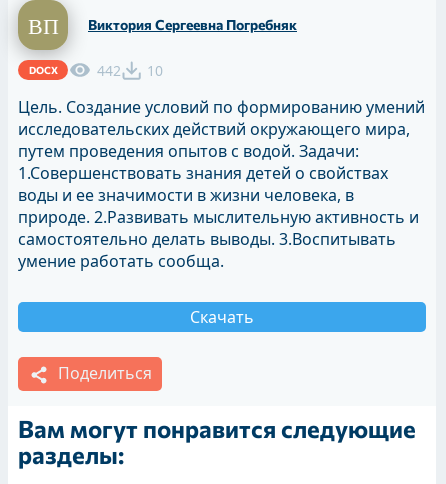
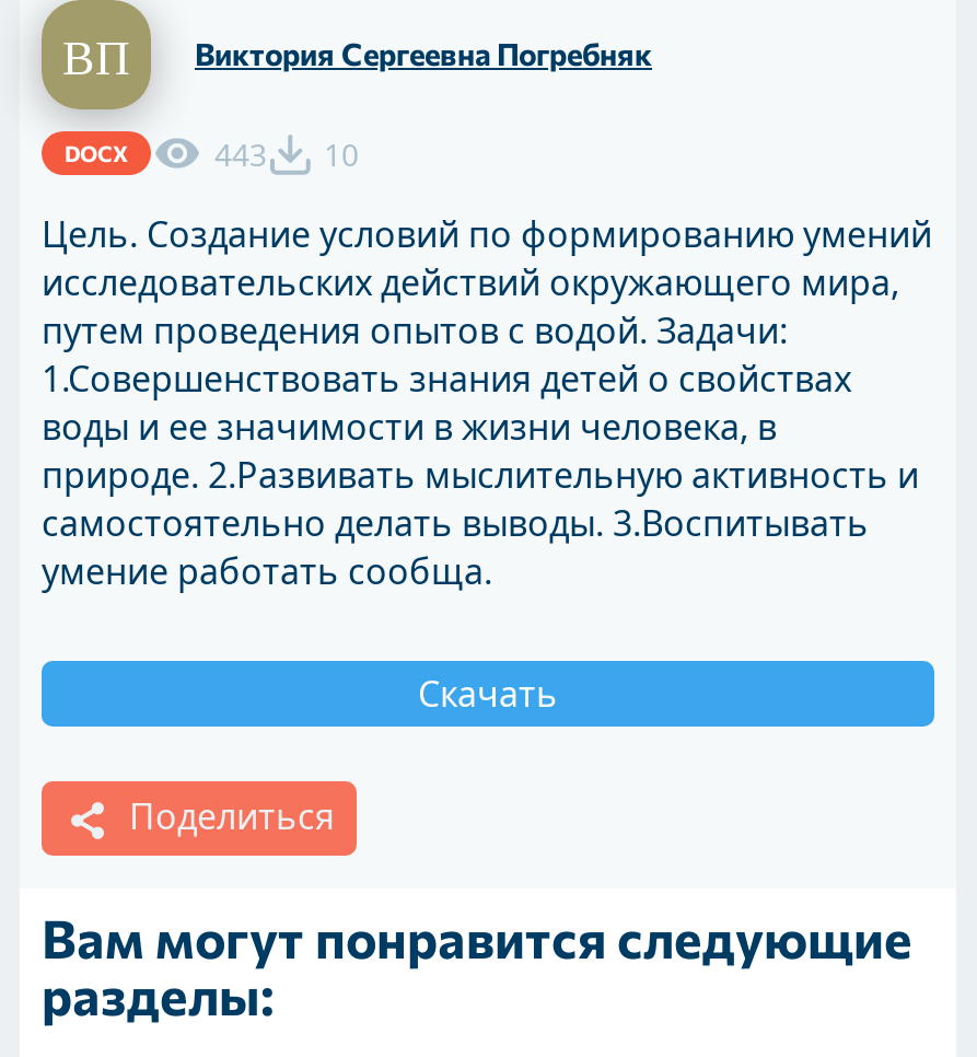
[97,61,163,80] 442 10 -> [214,133,359,175] 443 10

